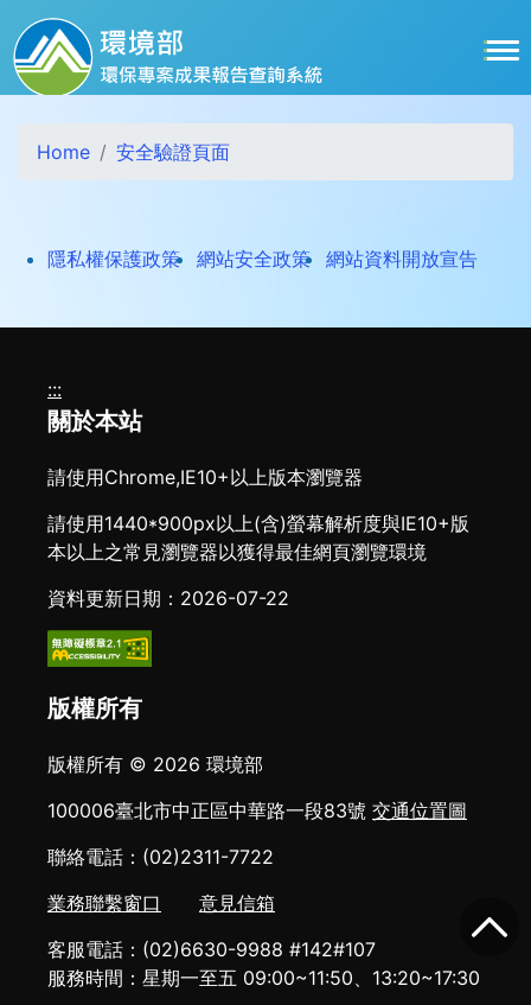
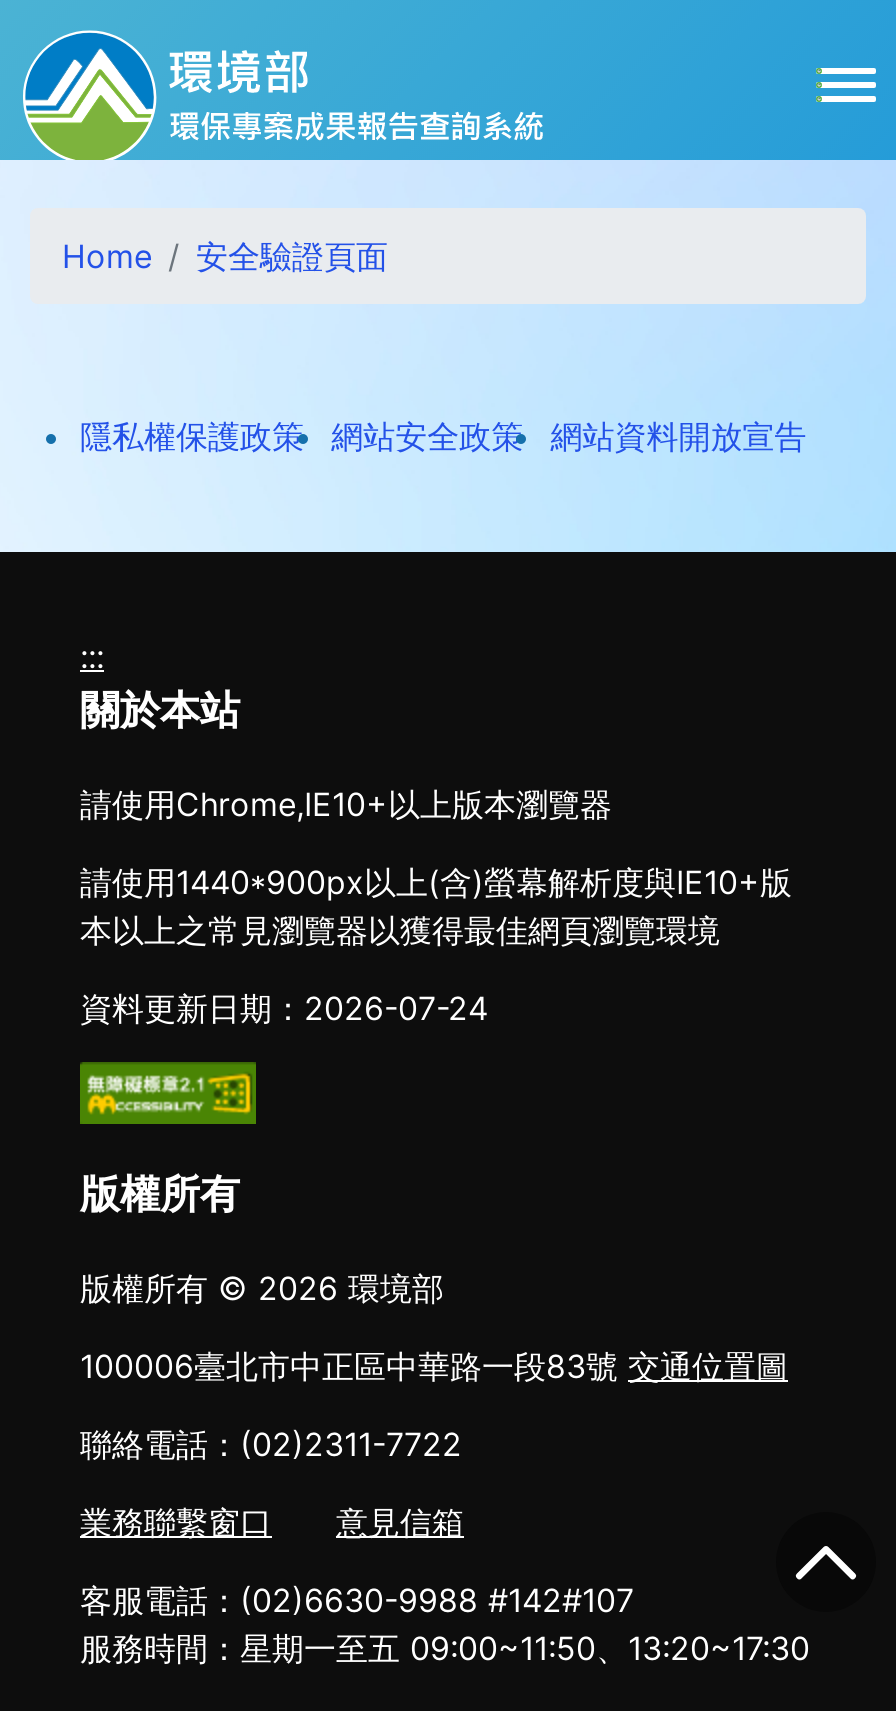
[47,586,289,610] 資料更新日期：2026-07-22 -> [80,988,488,1028] 資料更新日期：2026-07-24

